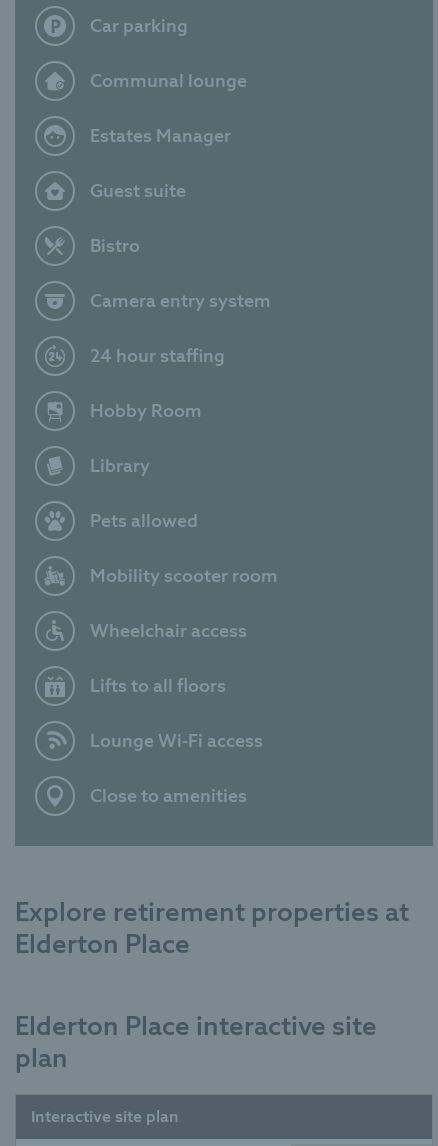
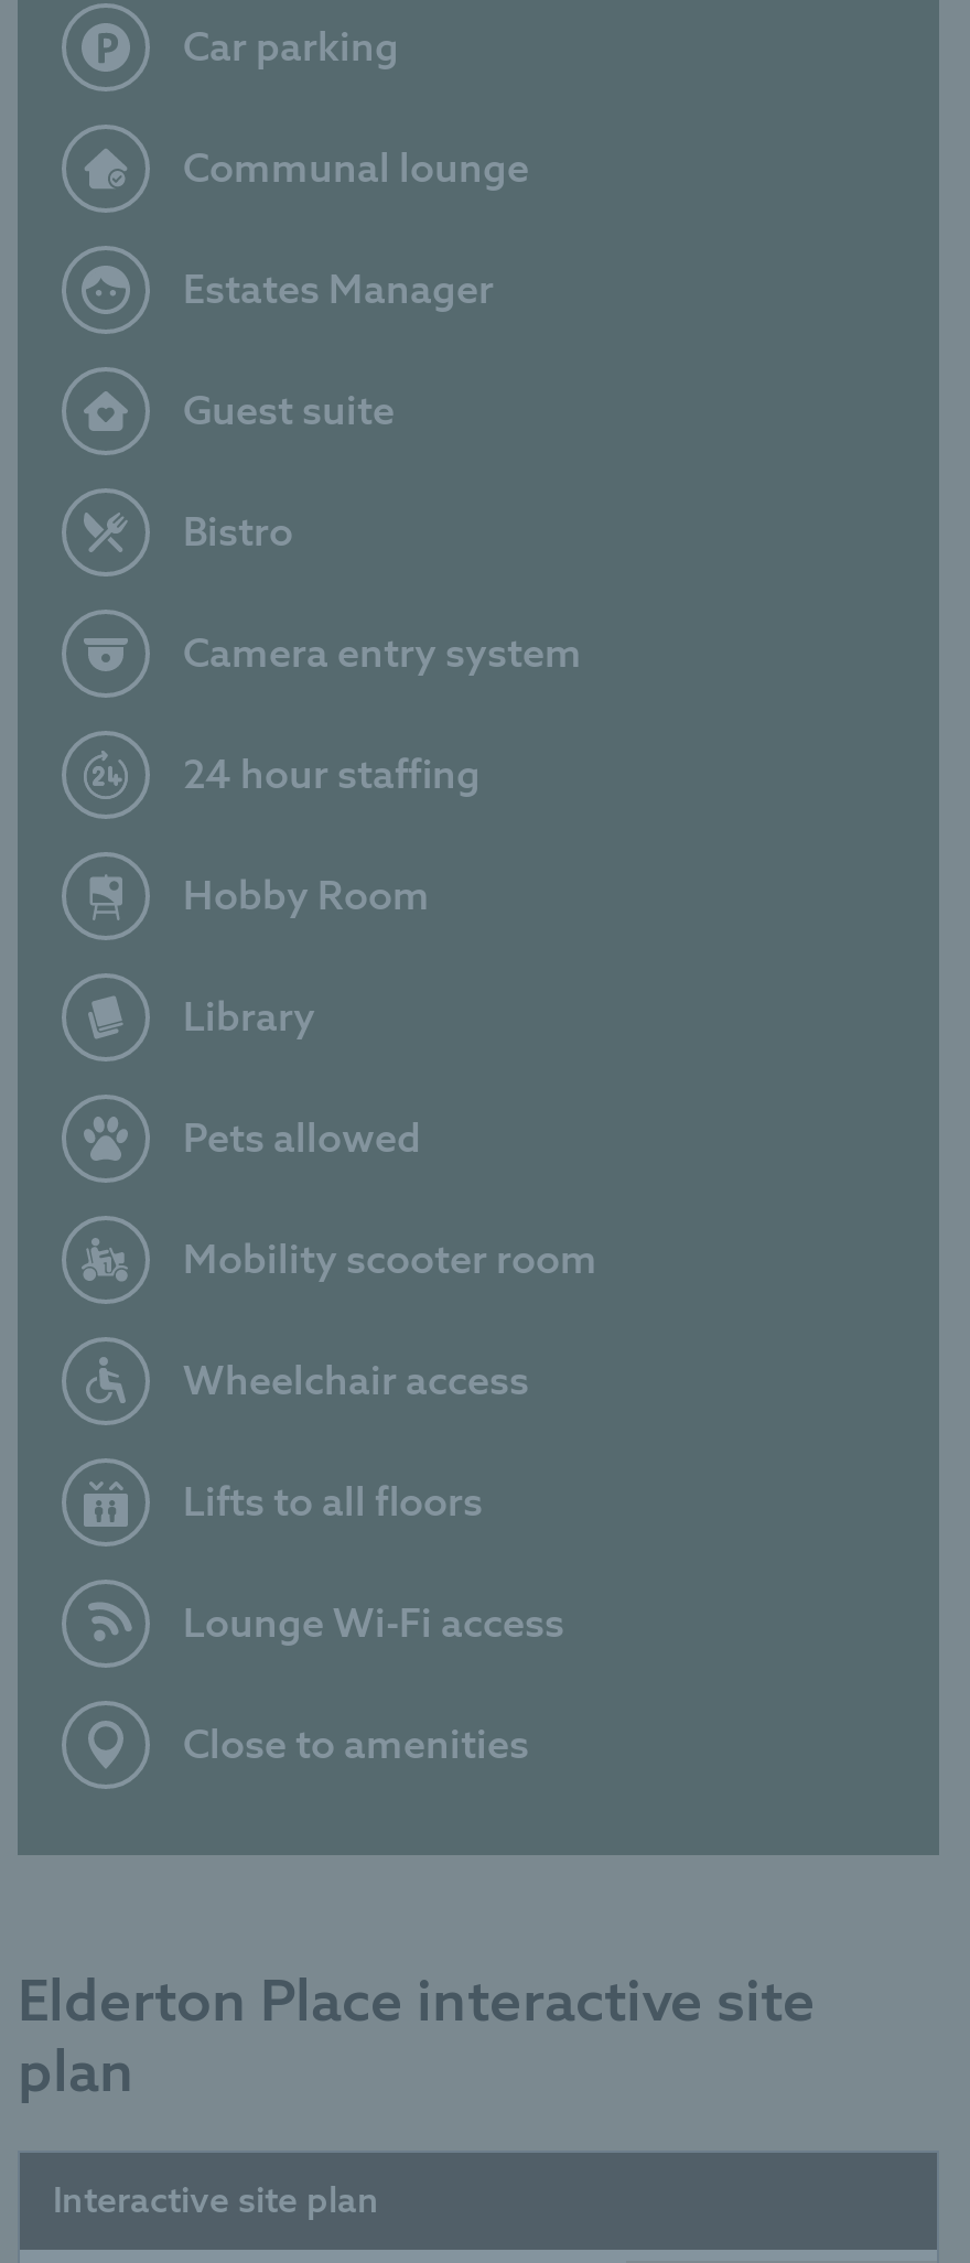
[15,893,409,960] Explore retirement properties at | Elderton Place -> none

